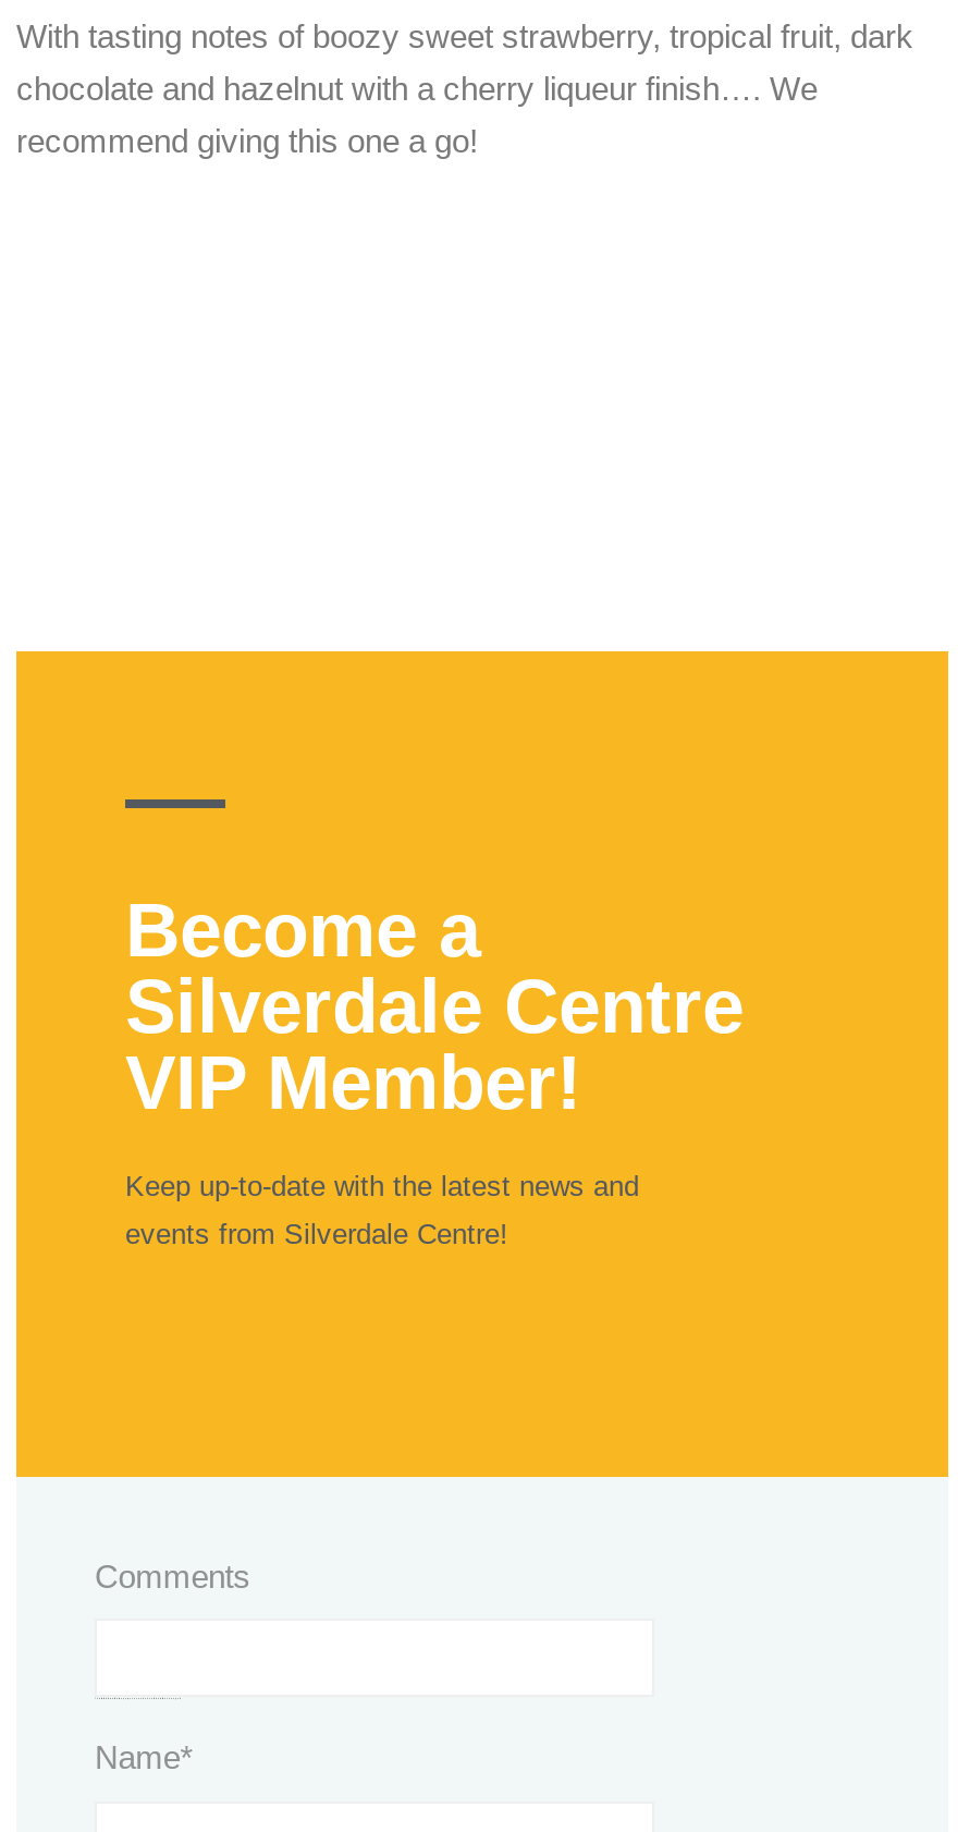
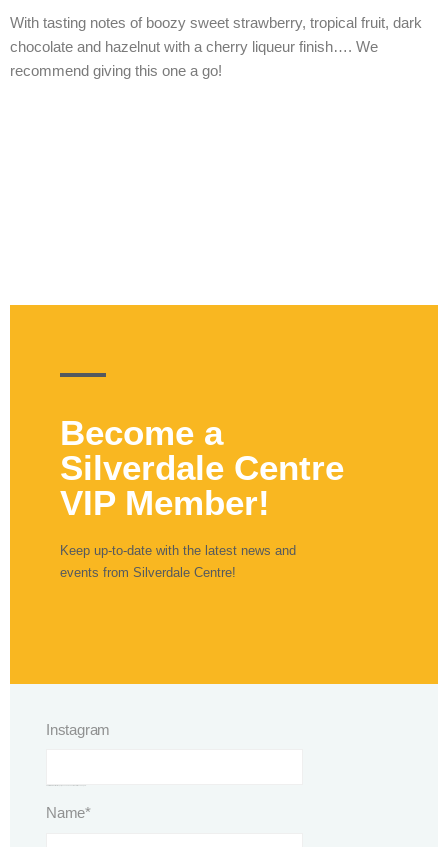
[95,1556,250,1593] Comments -> [46,720,110,737] Instagram

